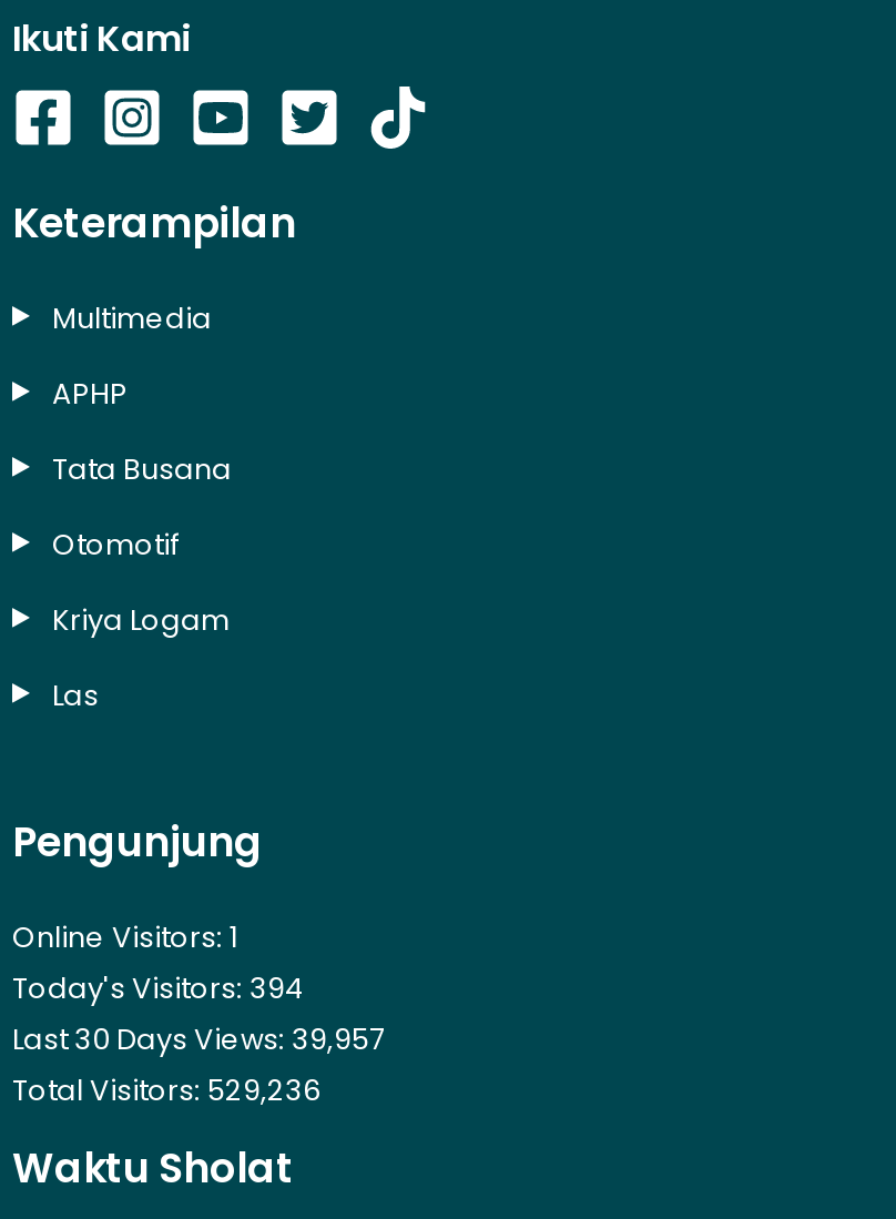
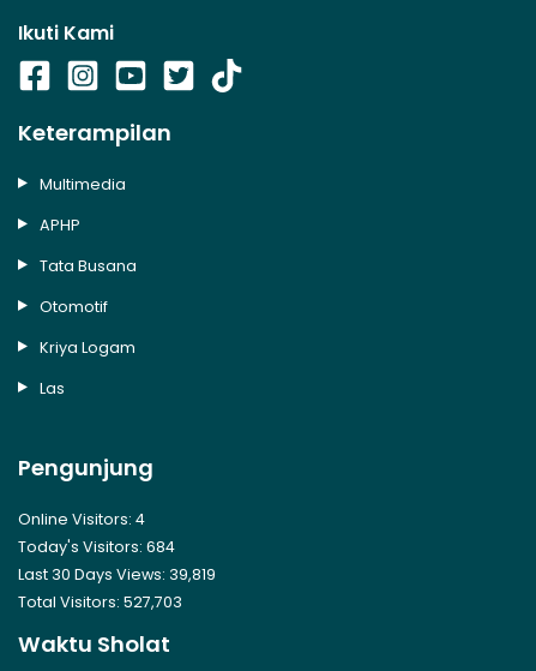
[12,918,238,956] Online Visitors: 1 -> [18,509,145,529] Online Visitors: 4
[12,969,303,1007] Today's Visitors: 394 -> [18,537,175,557] Today's Visitors: 684
[12,1020,385,1058] Last 30 Days Views: 39,957 -> [18,564,216,585] Last 30 Days Views: 39,819
[12,1071,320,1109] Total Visitors: 529,236 -> [18,592,182,612] Total Visitors: 527,703

